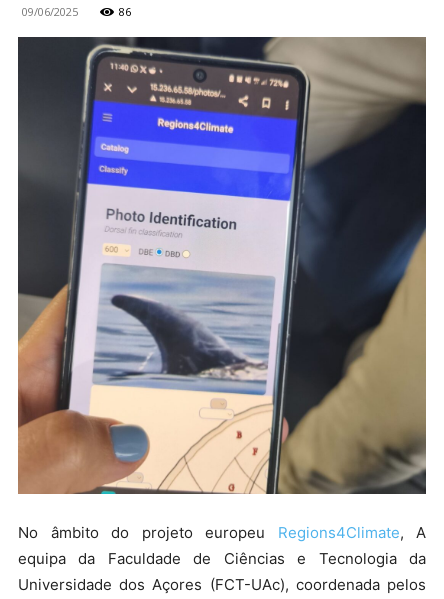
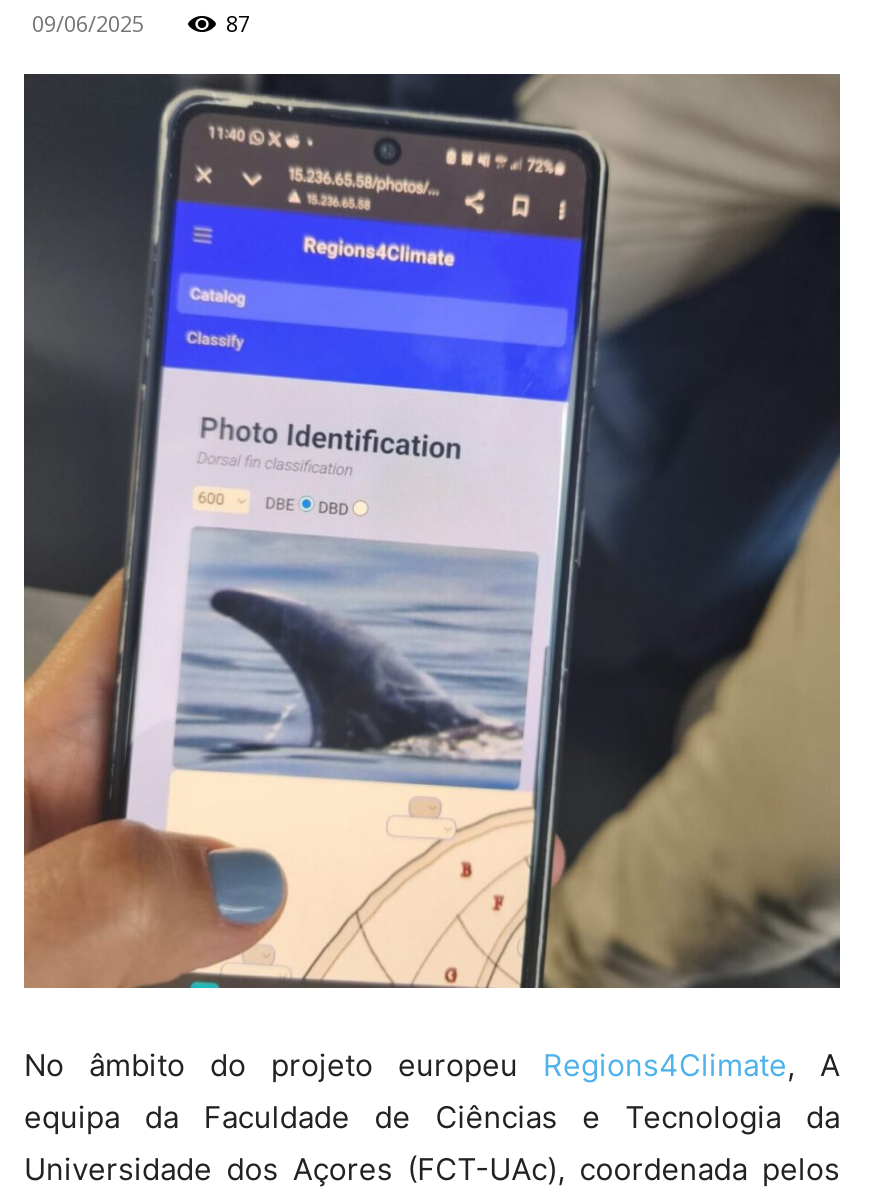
[119,4,131,19] 86 -> [226,8,250,38] 87

